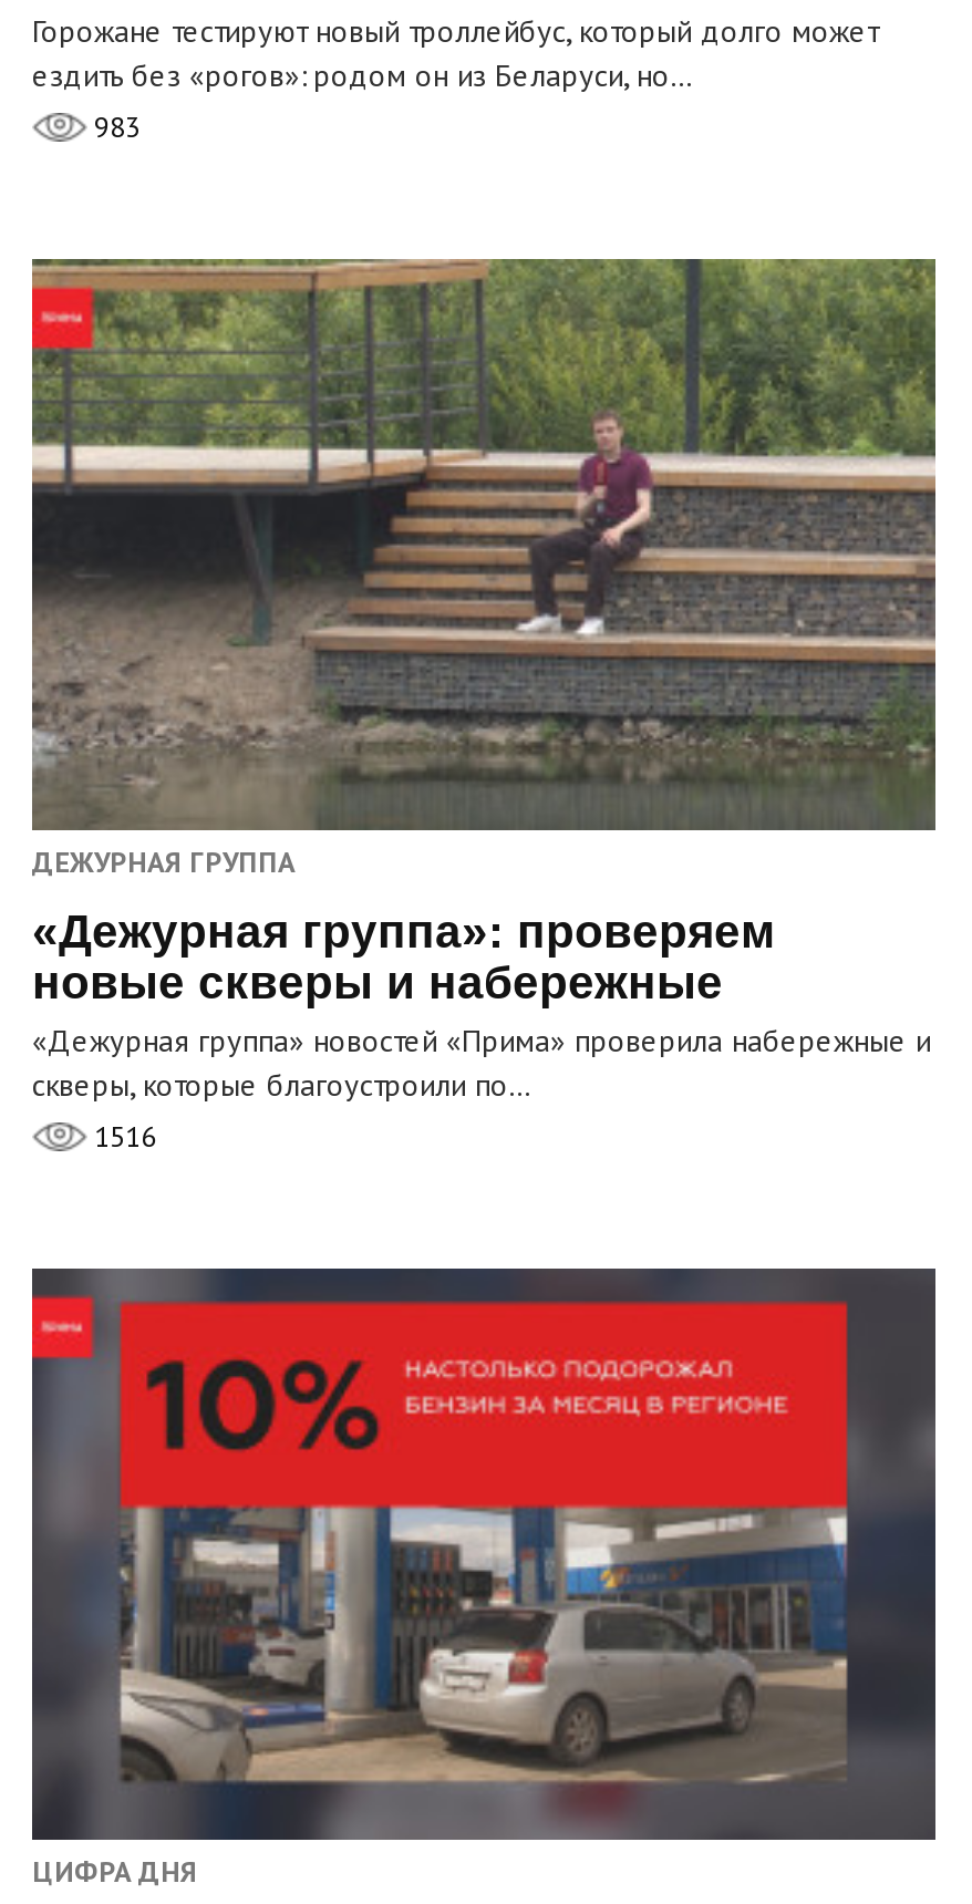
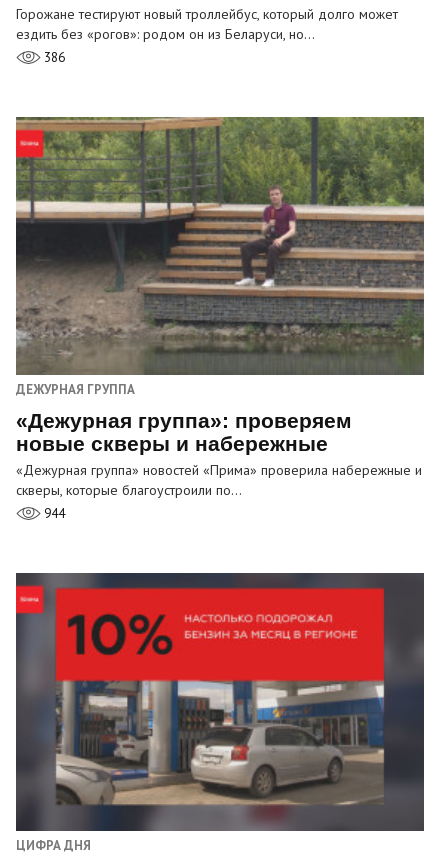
[87,108,141,146] 983 -> [41,49,65,66] 386
[87,1118,156,1156] 1516 -> [41,505,65,522] 944

